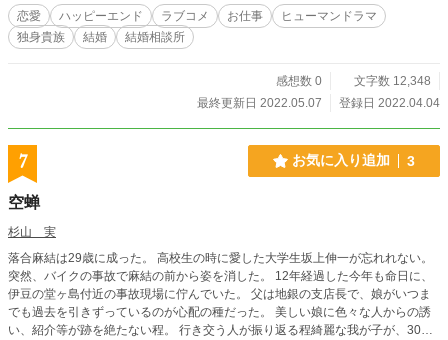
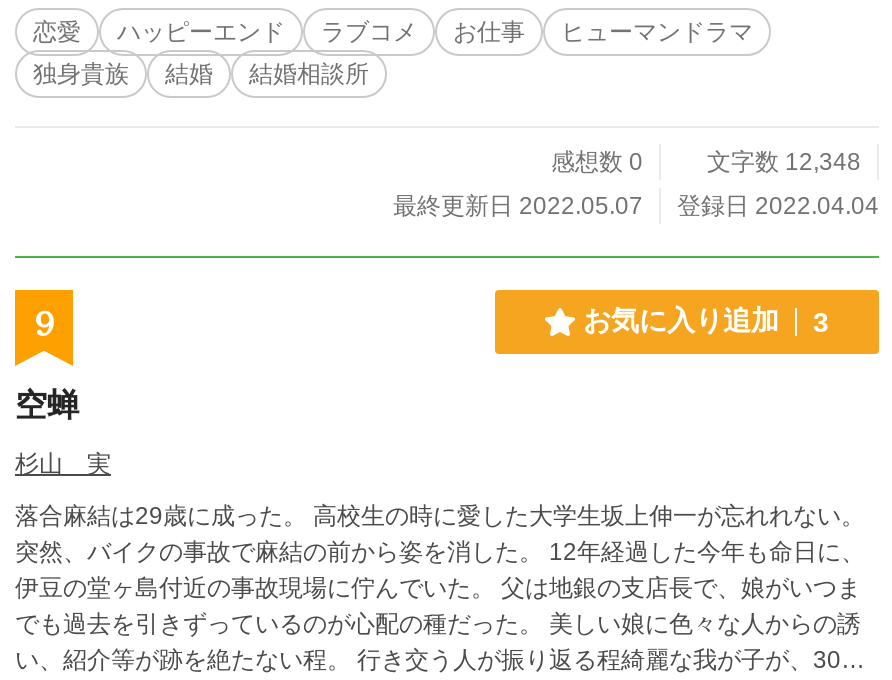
[18,152,26,172] 7 -> [34,304,54,344] 9

